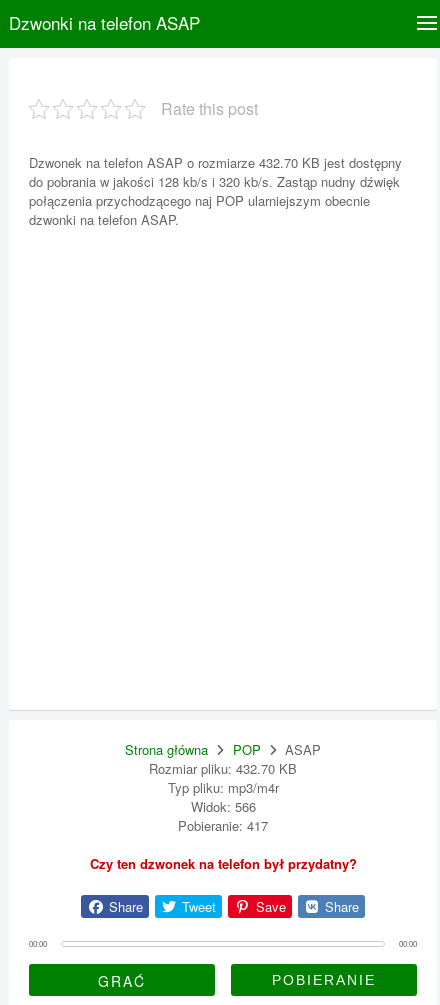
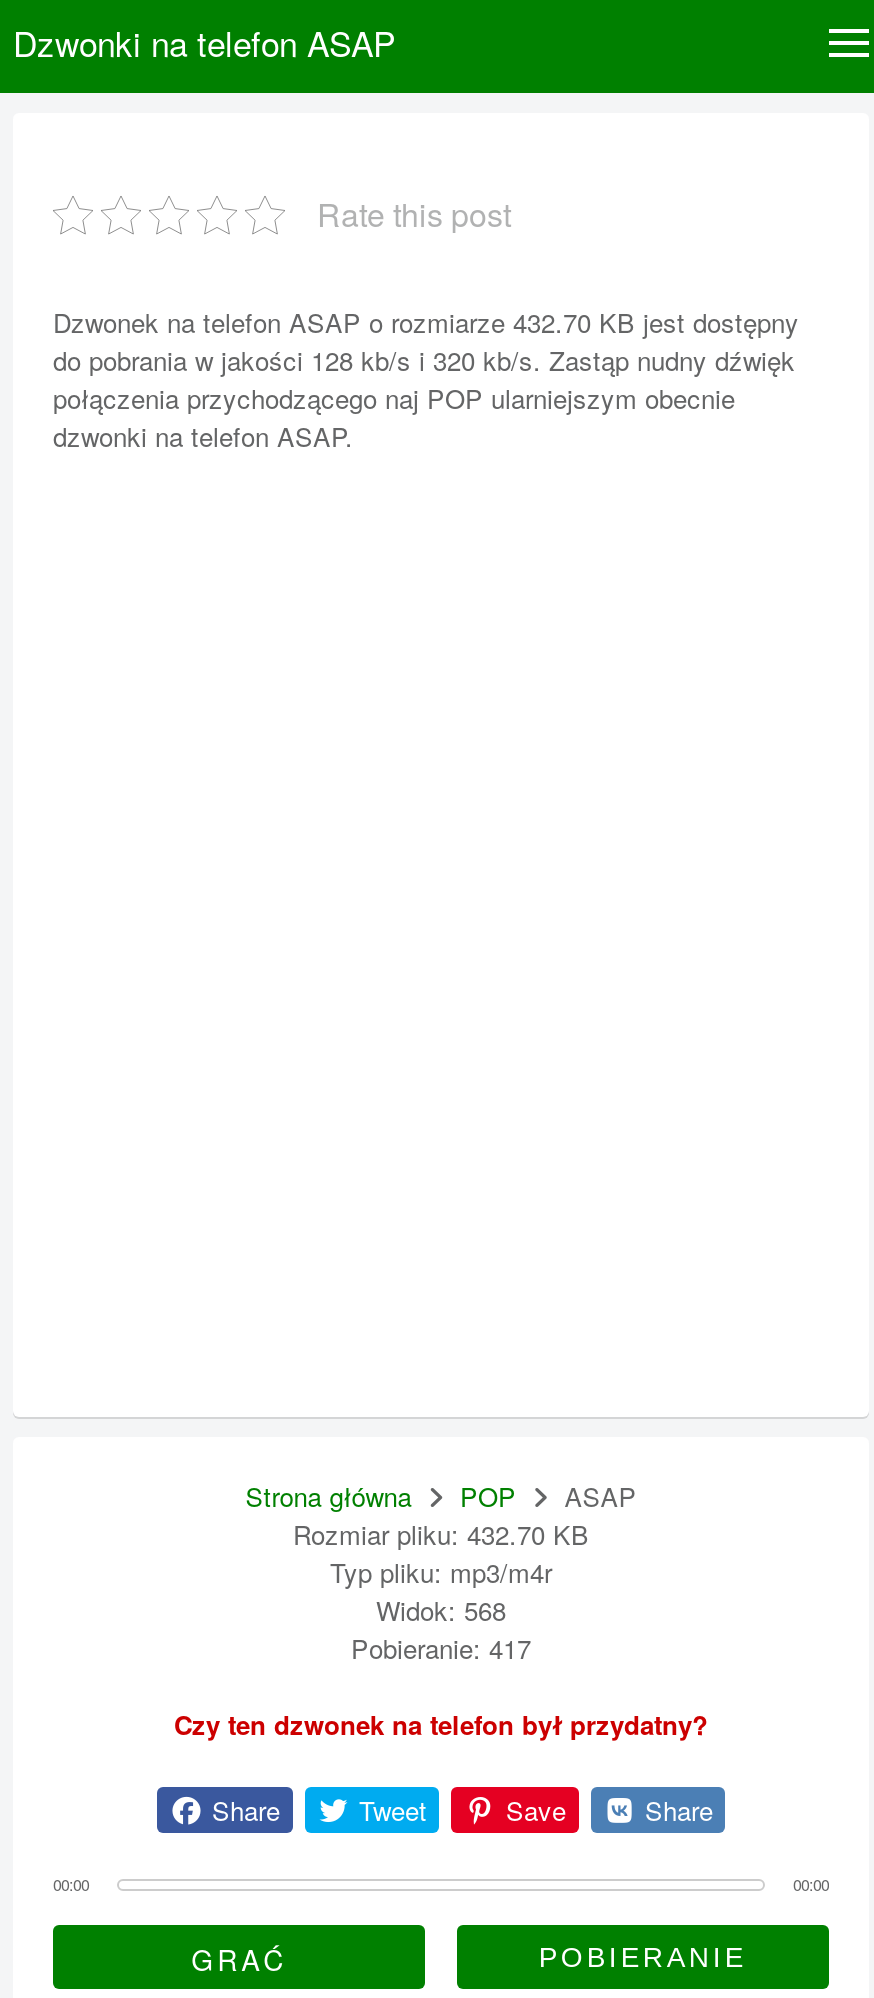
[190,797,255,816] Widok: 566 -> [376,1591,506,1629] Widok: 568

